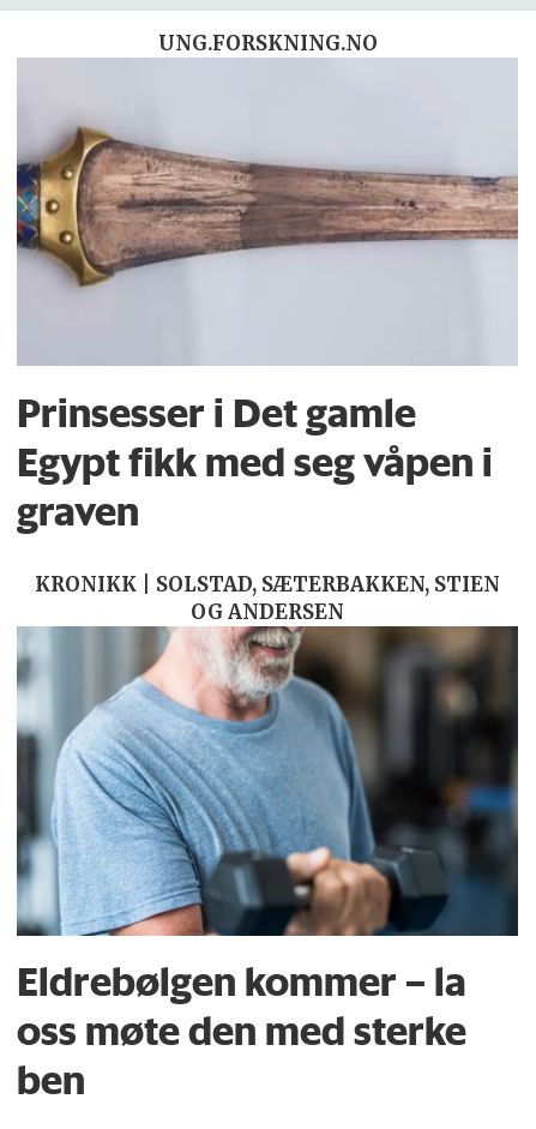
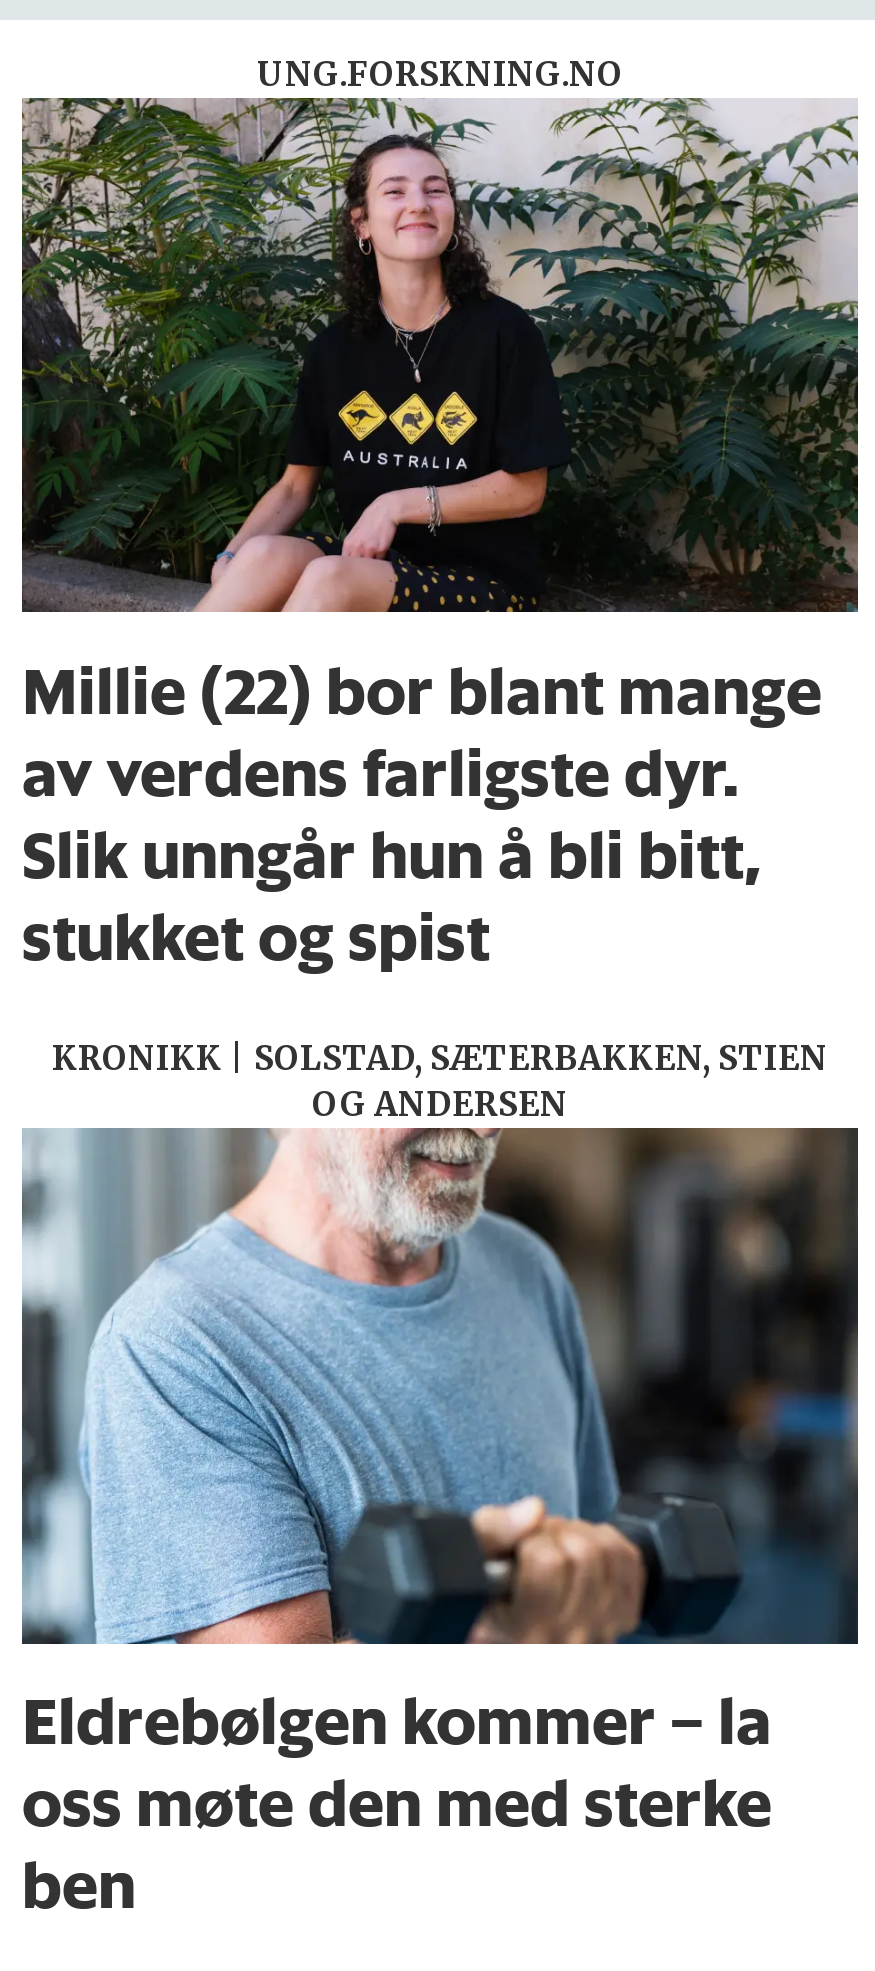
[16,58,518,535] [image] | Prinsesser i Det gamle | Egypt fikk med seg våpen i | graven -> [20,96,860,976] [image] | Millie (22) bor blant mange | av verdens farligste dyr. | Slik unngår hun å bli bitt, | stukket og spist

